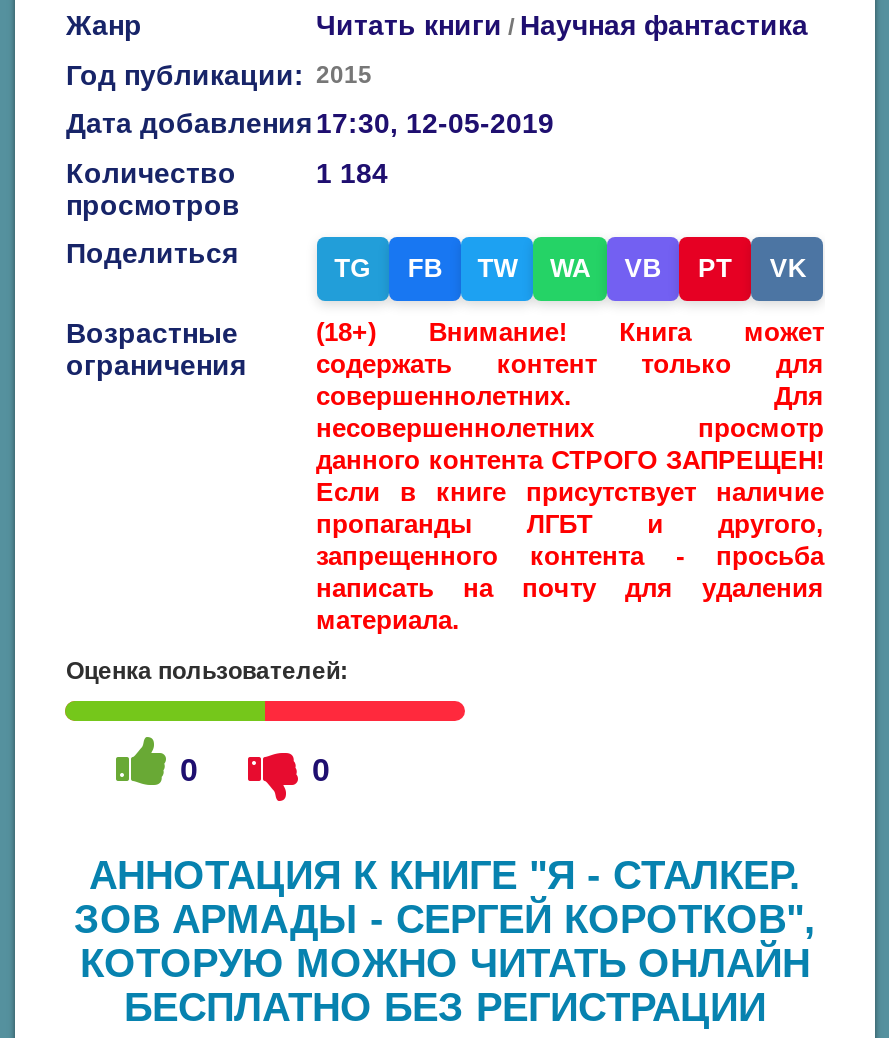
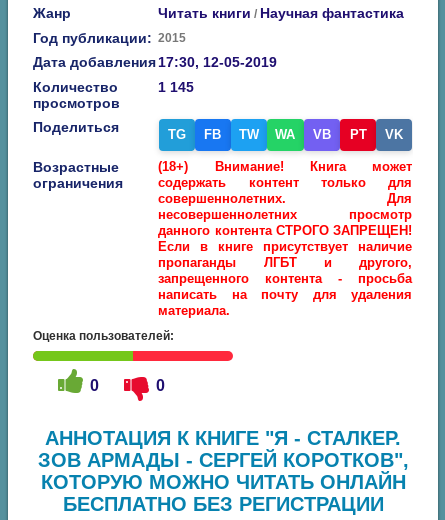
[316,157,388,189] 1 184 -> [158,79,194,95] 1 145

